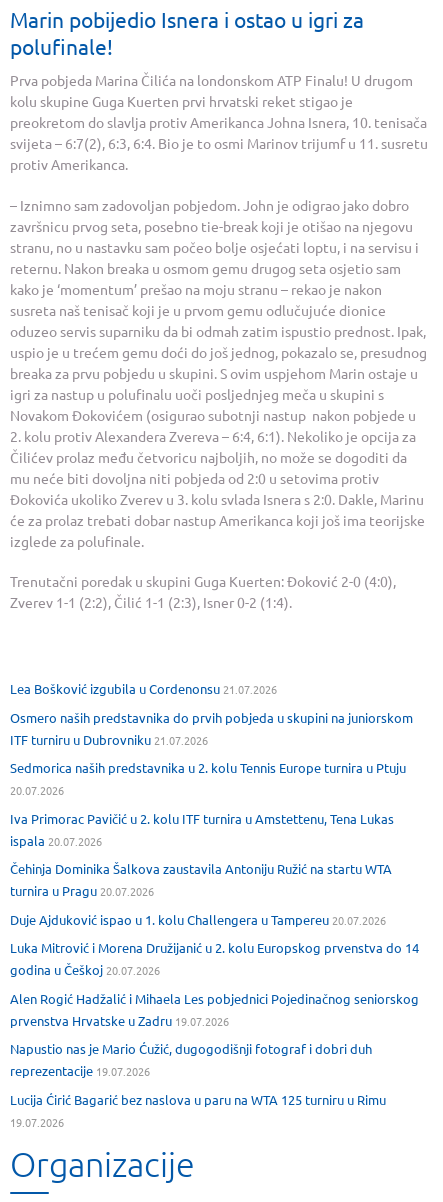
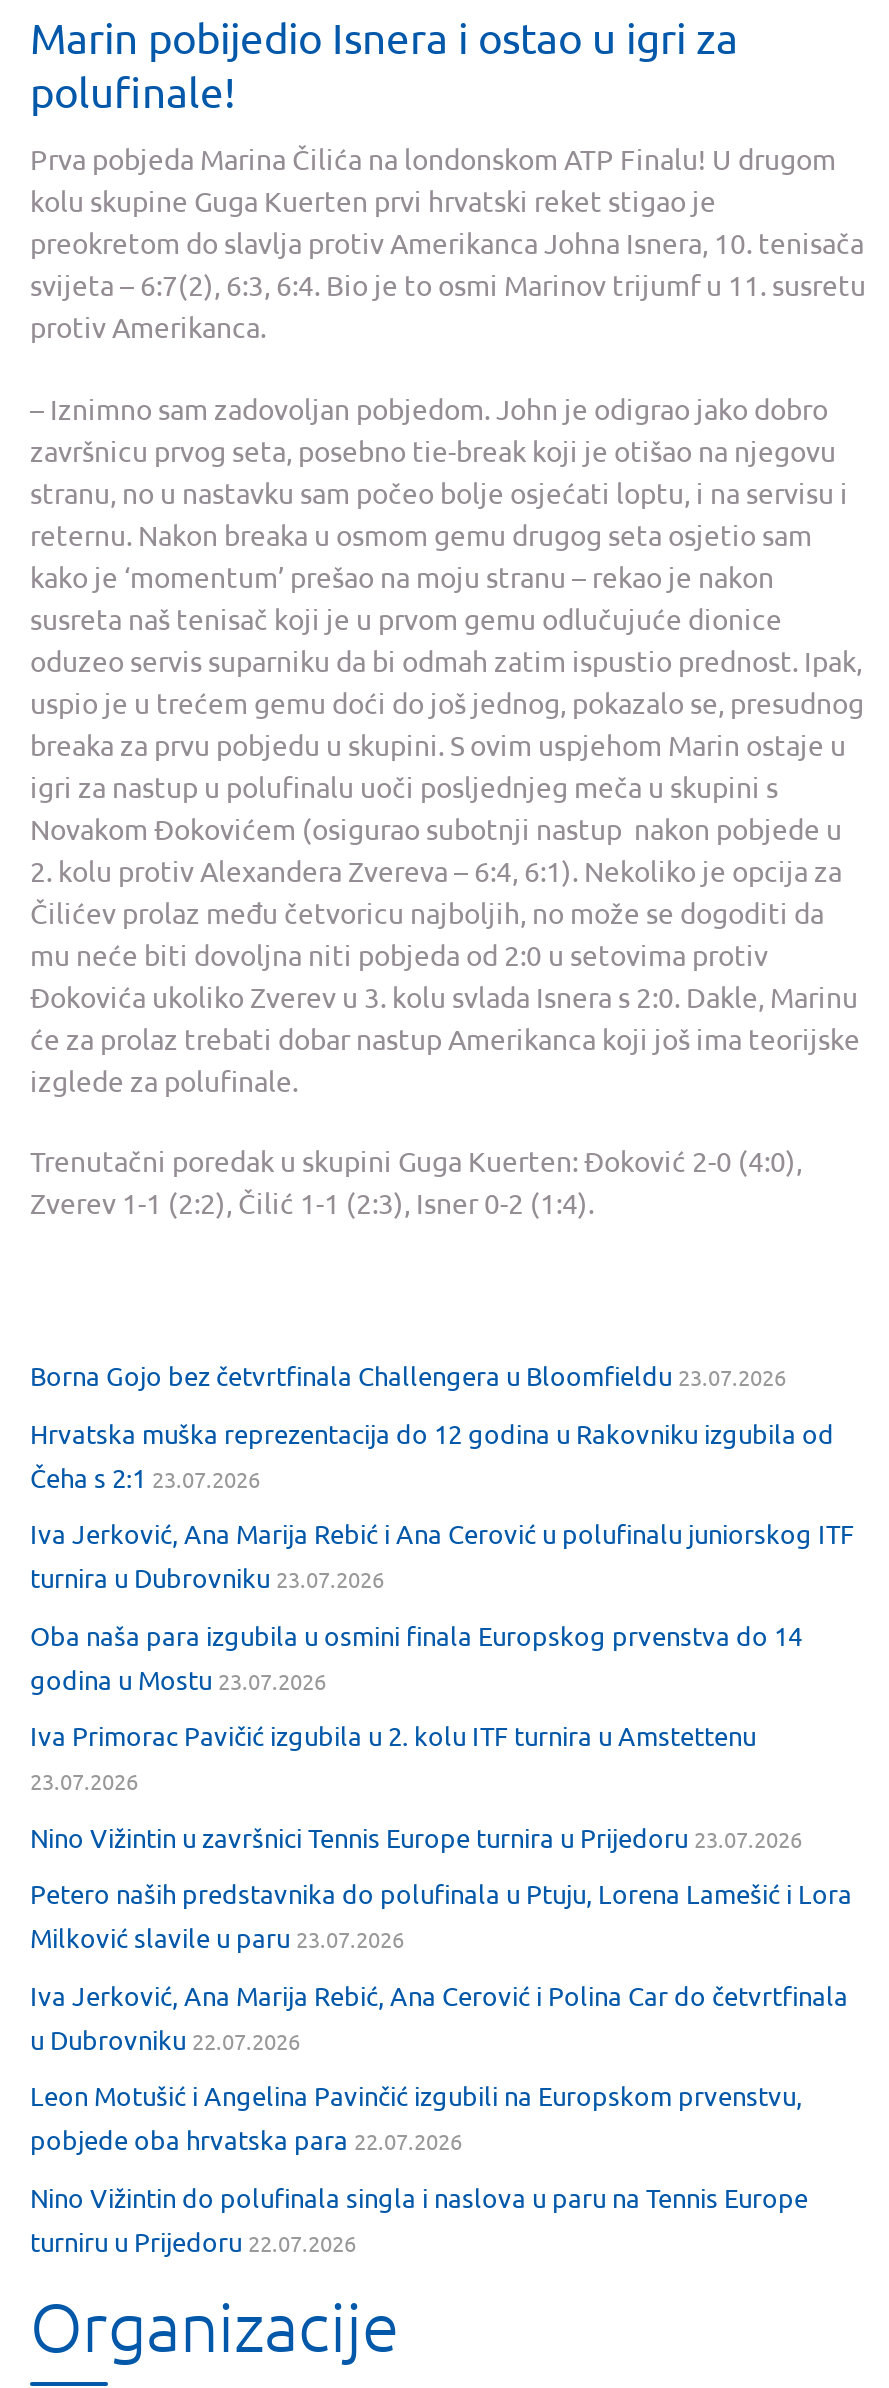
[10,680,277,697] Lea Bošković izgubila u Cordenonsu 21.07.2026 -> [30,1358,786,1392] Borna Gojo bez četvrtfinala Challengera u Bloomfieldu 23.07.2026
[10,709,413,748] Osmero naših predstavnika do prvih pobjeda u skupini na juniorskom | ITF turniru u Dubrovniku 21.07.2026 -> [30,1415,834,1493] Hrvatska muška reprezentacija do 12 godina u Rakovniku izgubila od | Čeha s 2:1 23.07.2026
[10,759,406,798] Sedmorica naših predstavnika u 2. kolu Tennis Europe turnira u Ptuju | 20.07.2026 -> [30,1516,854,1594] Iva Jerković, Ana Marija Rebić i Ana Cerović u polufinalu juniorskog ITF | turnira u Dubrovniku 23.07.2026
[10,810,394,849] Iva Primorac Pavičić u 2. kolu ITF turnira u Amstettenu, Tena Lukas | ispala 20.07.2026 -> [30,1617,802,1695] Oba naša para izgubila u osmini finala Europskog prvenstva do 14 | godina u Mostu 23.07.2026
[10,860,392,899] Čehinja Dominika Šalkova zaustavila Antoniju Ružić na startu WTA | turnira u Pragu 20.07.2026 -> [30,1718,756,1796] Iva Primorac Pavičić izgubila u 2. kolu ITF turnira u Amstettenu | 23.07.2026
[10,911,386,928] Duje Ajduković ispao u 1. kolu Challengera u Tampereu 20.07.2026 -> [30,1819,802,1853] Nino Vižintin u završnici Tennis Europe turnira u Prijedoru 23.07.2026
[10,939,419,978] Luka Mitrović i Morena Družijanić u 2. kolu Europskog prvenstva do 14 | godina u Češkoj 20.07.2026 -> [30,1876,852,1954] Petero naših predstavnika do polufinala u Ptuju, Lorena Lamešić i Lora | Milković slavile u paru 23.07.2026
[10,990,419,1029] Alen Rogić Hadžalić i Mihaela Les pobjednici Pojedinačnog seniorskog | prvenstva Hrvatske u Zadru 19.07.2026 -> [30,1977,848,2055] Iva Jerković, Ana Marija Rebić, Ana Cerović i Polina Car do četvrtfinala | u Dubrovniku 22.07.2026
[10,1040,372,1079] Napustio nas je Mario Ćužić, dugogodišnji fotograf i dobri duh | reprezentacije 19.07.2026 -> [30,2078,802,2156] Leon Motušić i Angelina Pavinčić izgubili na Europskom prvenstvu, | pobjede oba hrvatska para 22.07.2026
[10,1091,386,1130] Lucija Ćirić Bagarić bez naslova u paru na WTA 125 turniru u Rimu | 19.07.2026 -> [30,2179,808,2257] Nino Vižintin do polufinala singla i naslova u paru na Tennis Europe | turniru u Prijedoru 22.07.2026

